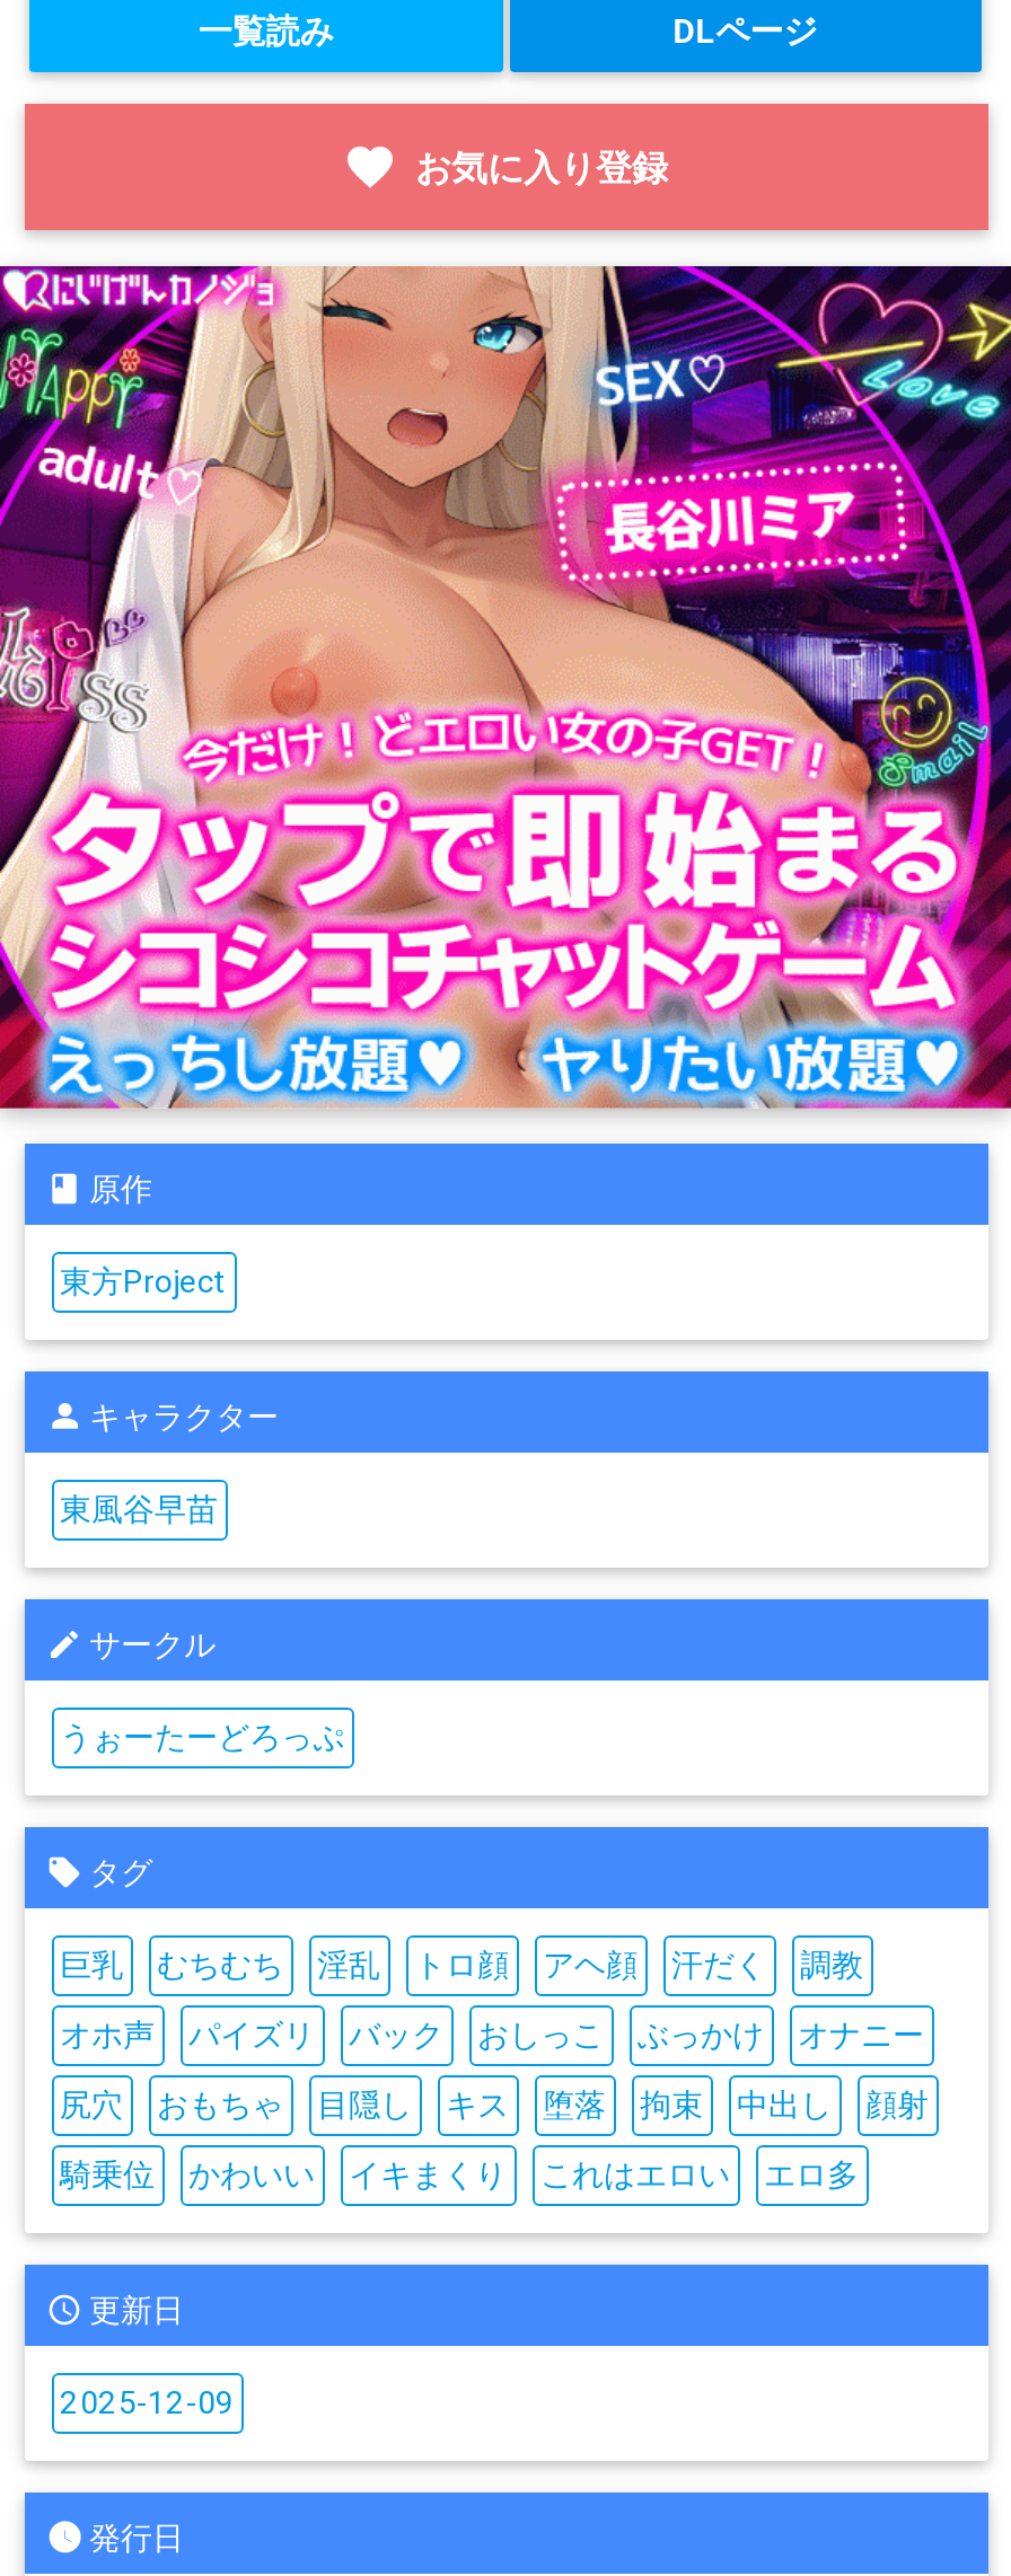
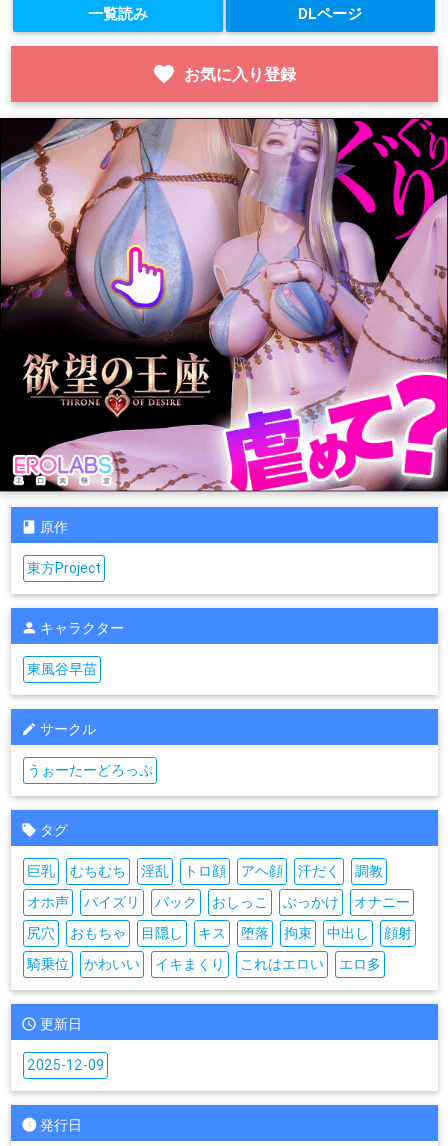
[7,264,1004,1110] [image] -> [3,117,445,492] [image]

